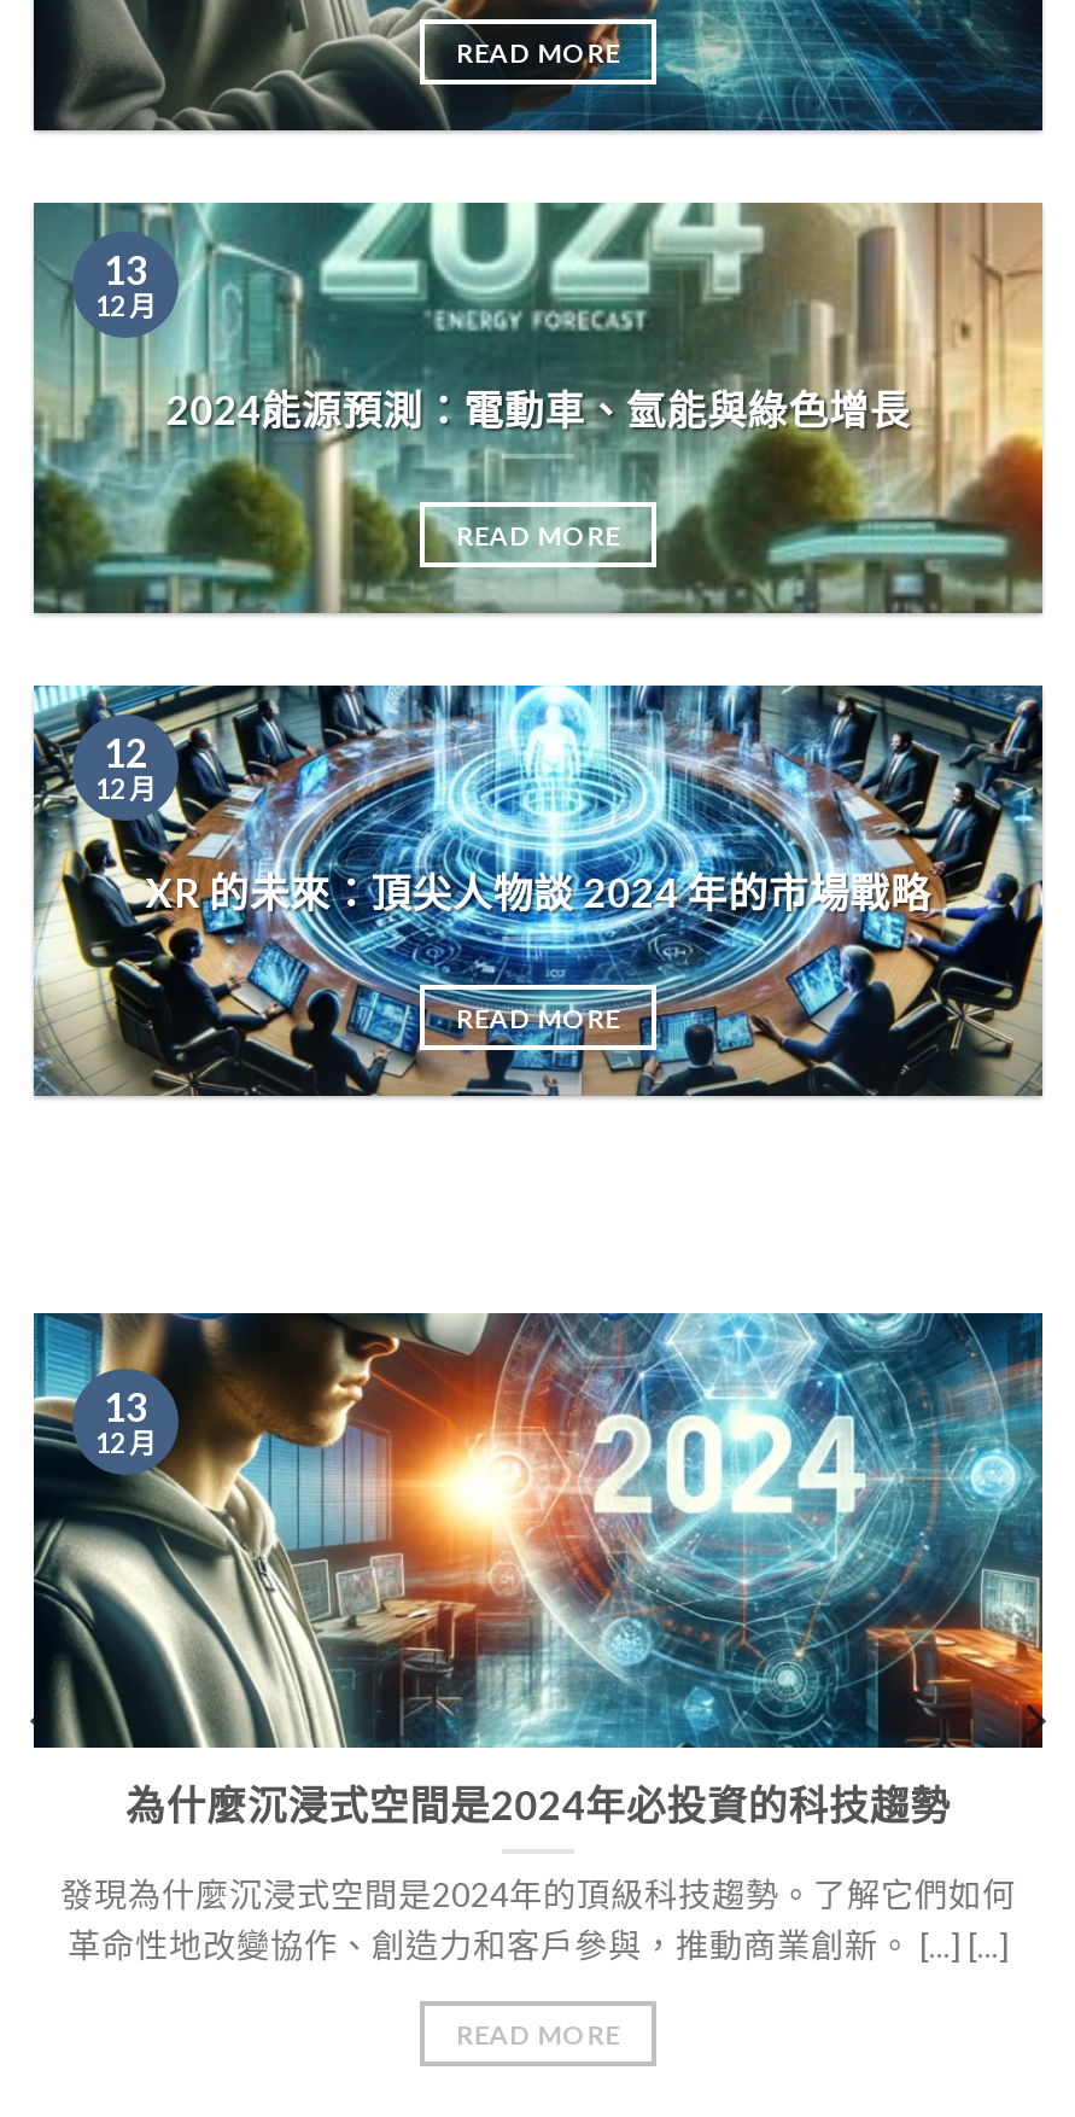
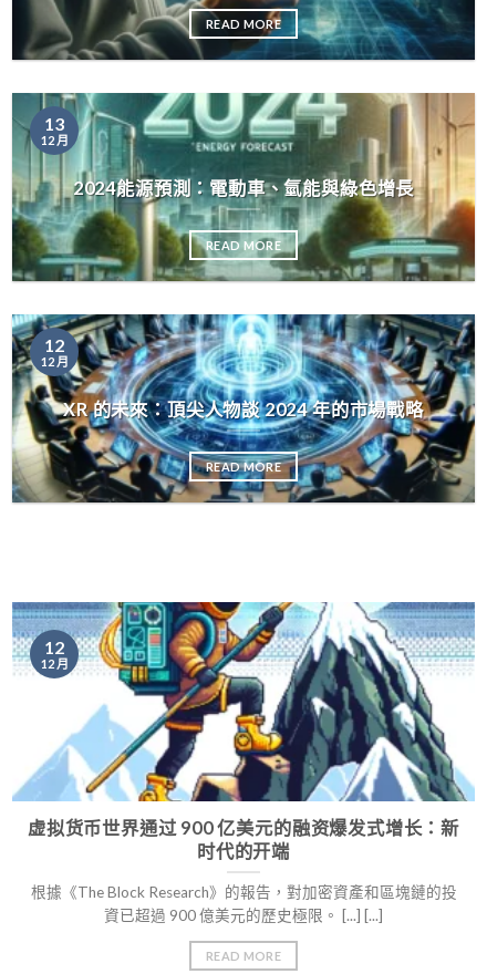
[29,1311,1047,1726] [image] | 13 -> [12,601,475,804] [image] | 12
[125,1781,951,1827] 為什麼沉浸式空間是2024年必投資的科技趨勢 -> [28,817,459,861] 虚拟货币世界通过 900 亿美元的融资爆发式增长：新 | 时代的开端
[60,1876,1016,1965] 發現為什麼沉浸式空間是2024年的頂級科技趨勢。了解它們如何 | 革命性地改變協作、創造力和客戶參與，推動商業創新。 [...] [...] -> [30,883,457,924] 根據《The Block Research》的報告，對加密資產和區塊鏈的投 | 資已超過 900 億美元的歷史極限。 [...] [...]

